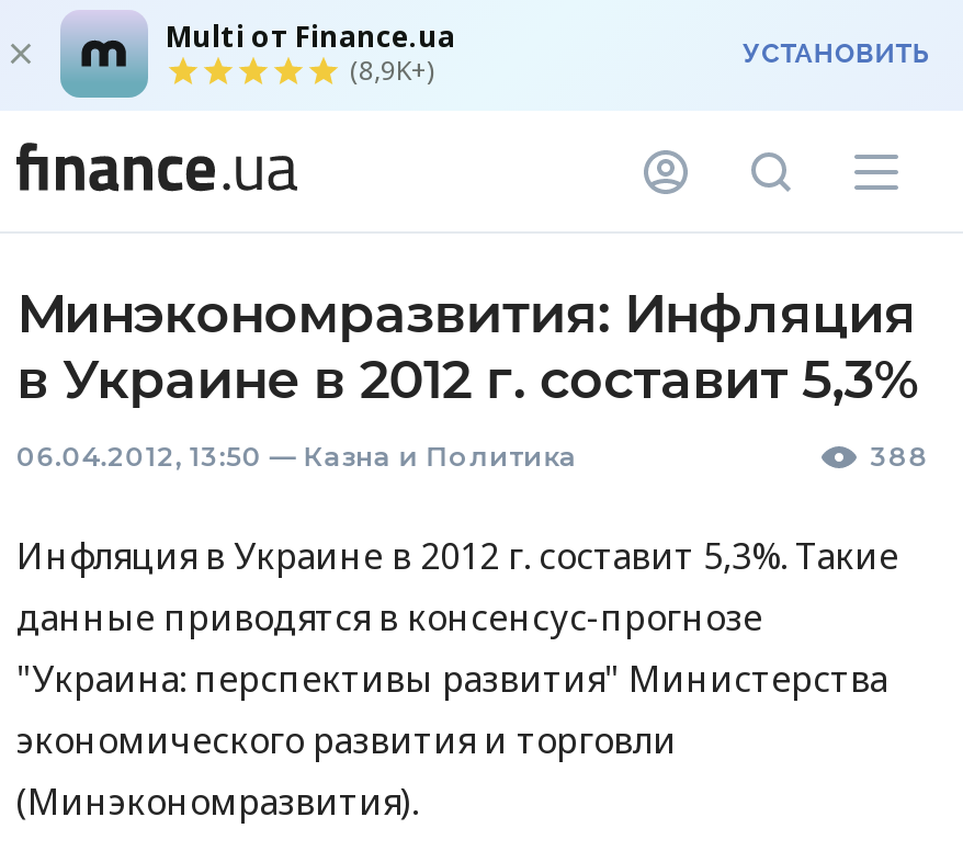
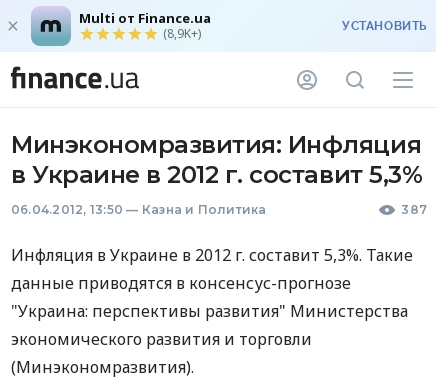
[870,440,929,473] 388 -> [401,202,427,217] 387

